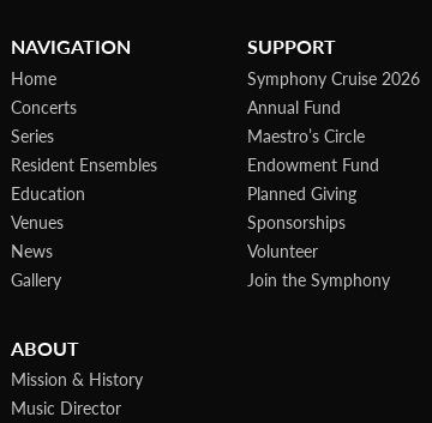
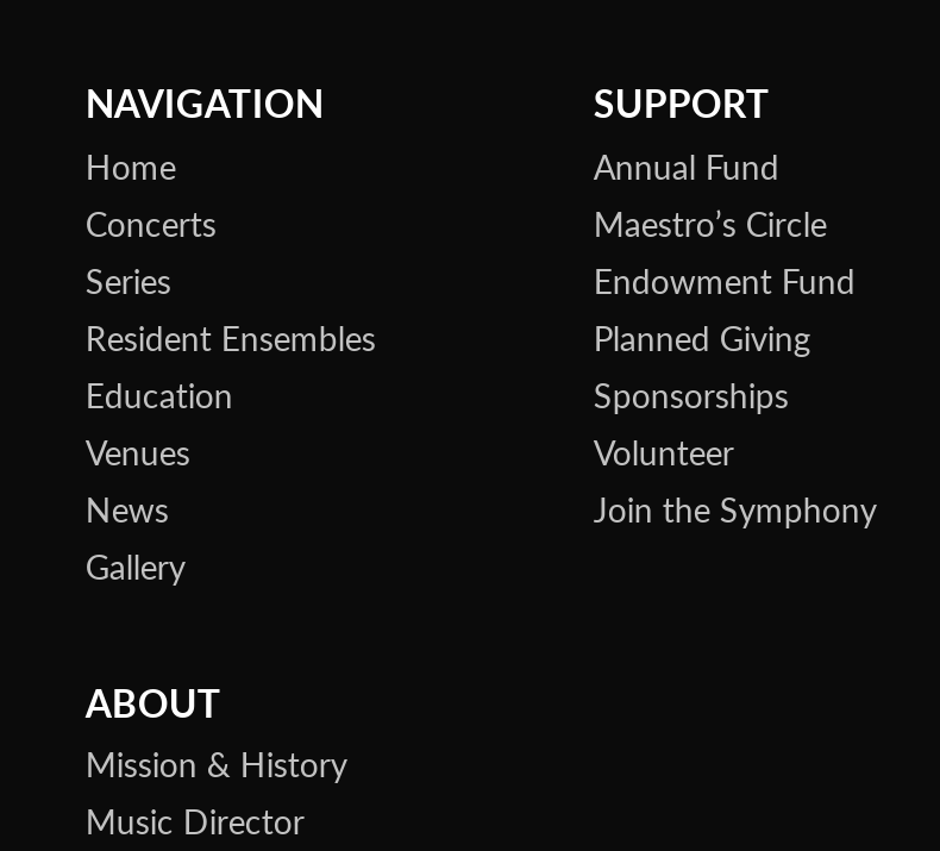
[247,66,420,90] Symphony Cruise 2026 -> none
moved [247,95,390,291] -> [594,141,877,532]: Annual Fund | Maestro’s Circle | Endowment Fund | Planned Giving | Sponsorships | Volunteer | Join the Symphony

